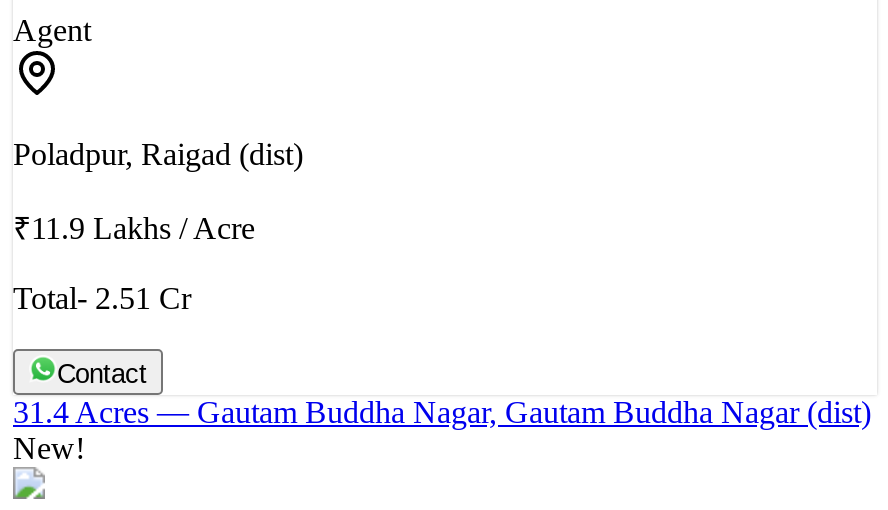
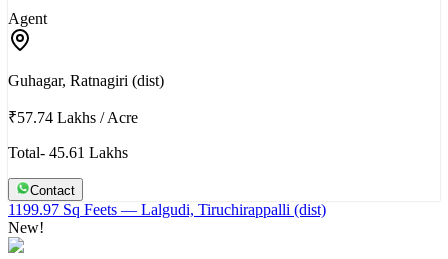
[13,138,303,172] Poladpur, Raigad (dist) -> [8,72,164,89] Guhagar, Ratnagiri (dist)
[13,212,255,246] ₹11.9 Lakhs / Acre -> [8,109,138,126] ₹57.74 Lakhs / Acre
[13,282,191,316] Total- 2.51 Cr -> [8,144,128,161] Total- 45.61 Lakhs
[13,396,871,430] 31.4 Acres— Gautam Buddha Nagar, Gautam Buddha Nagar (dist) -> [8,201,326,218] 1199.97 Sq Feets— Lalgudi, Tiruchirappalli (dist)

